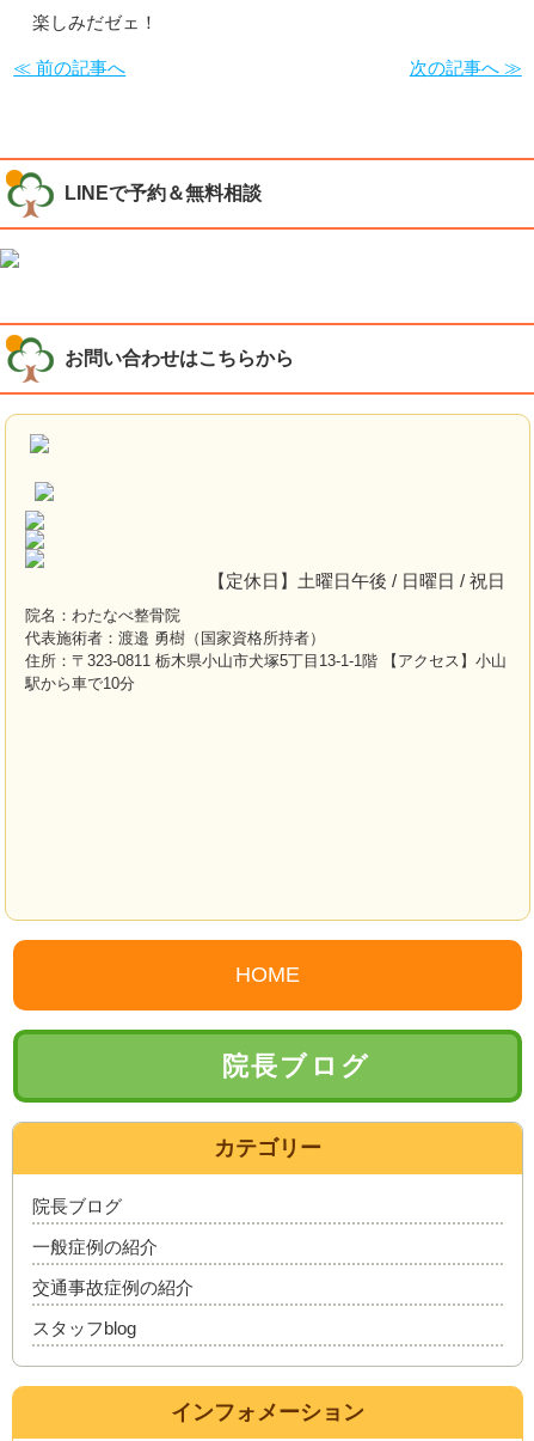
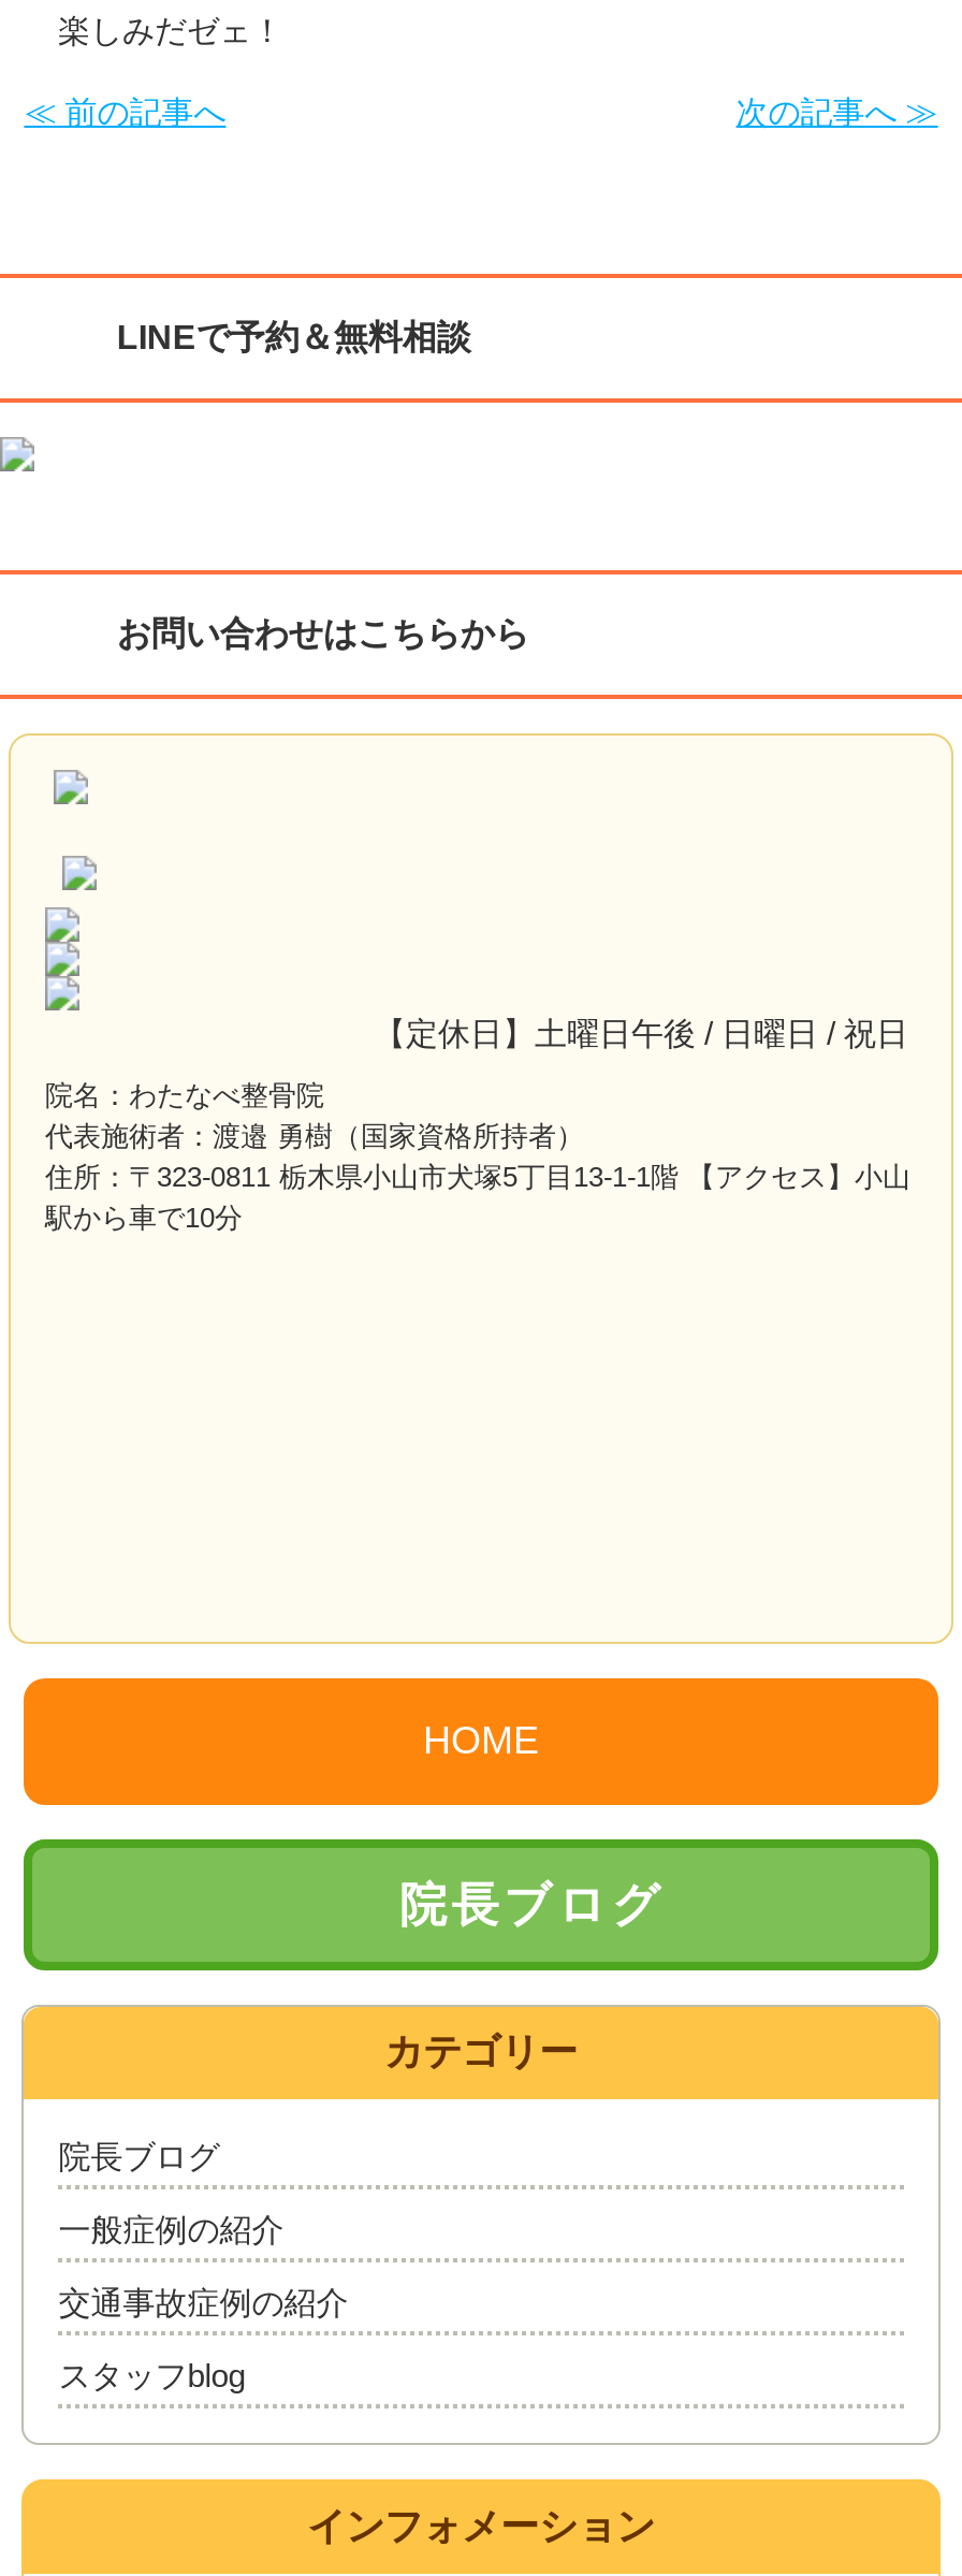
[5,169,55,219] [image] -> none
[5,334,55,384] [image] -> none

